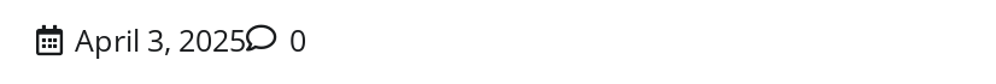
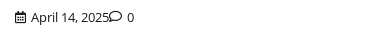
[75,19,306,62] April 3, 2025 0 -> [31,8,134,26] April 14, 2025 0

